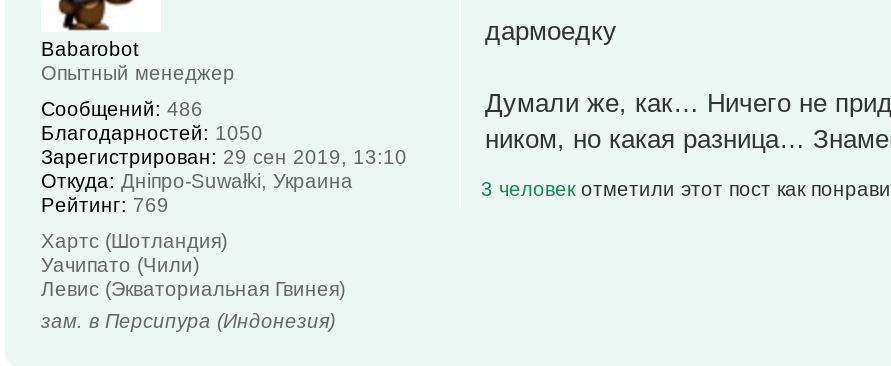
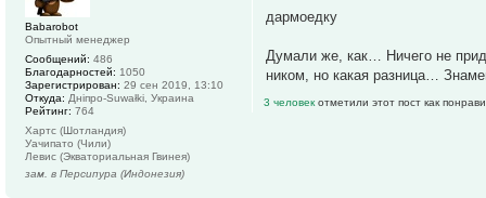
[41,193,169,215] Рейтинг: 769 -> [25,104,94,116] Рейтинг: 764

